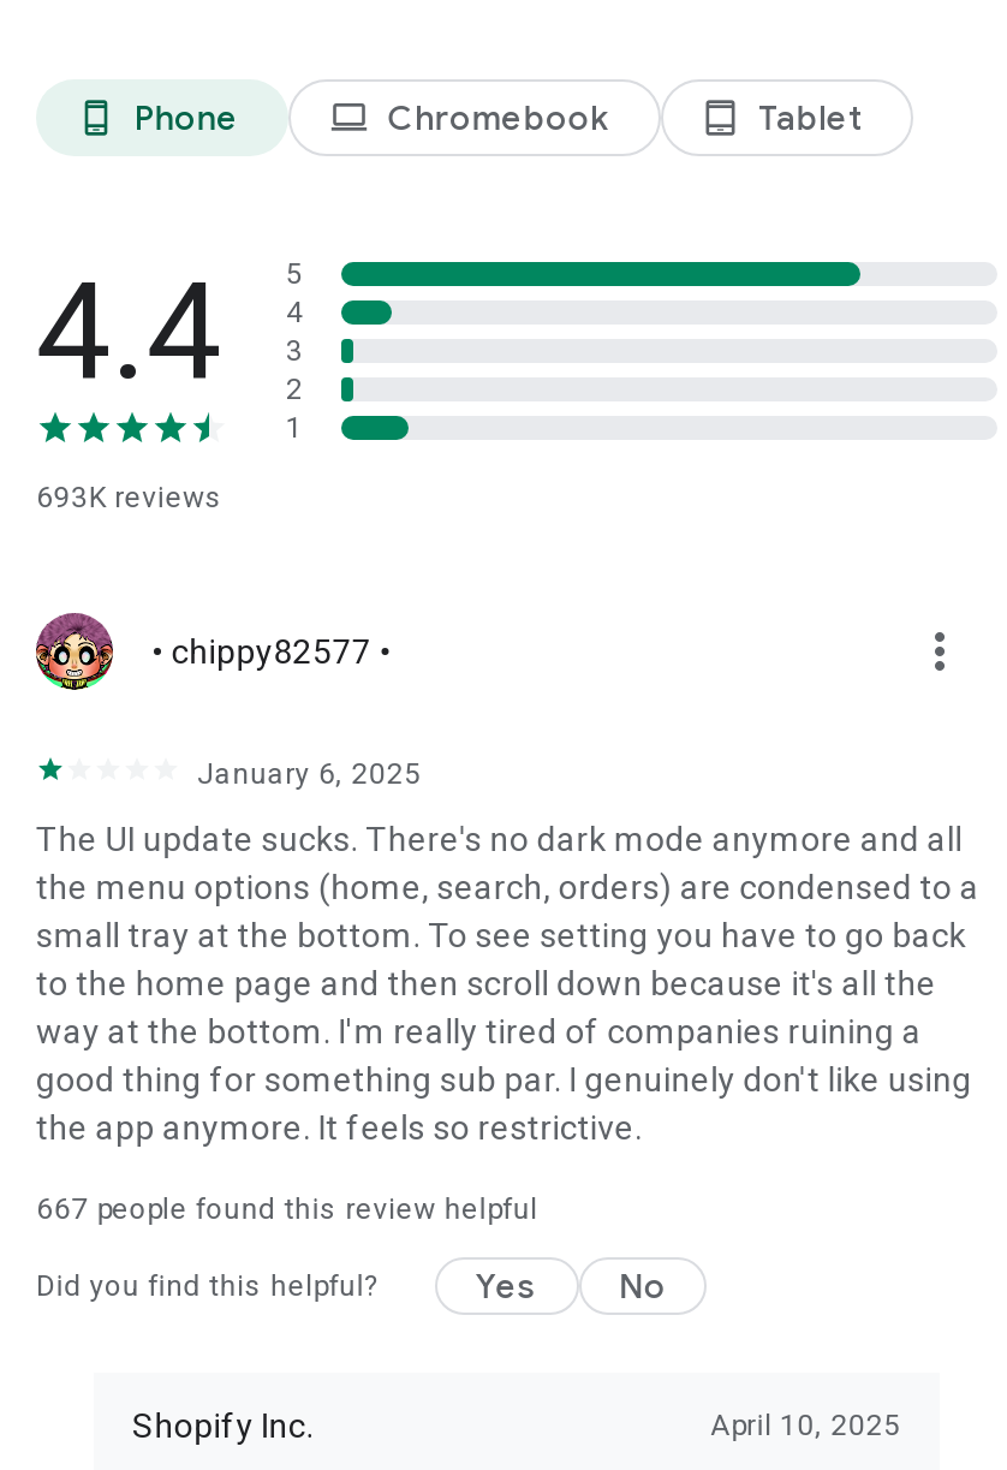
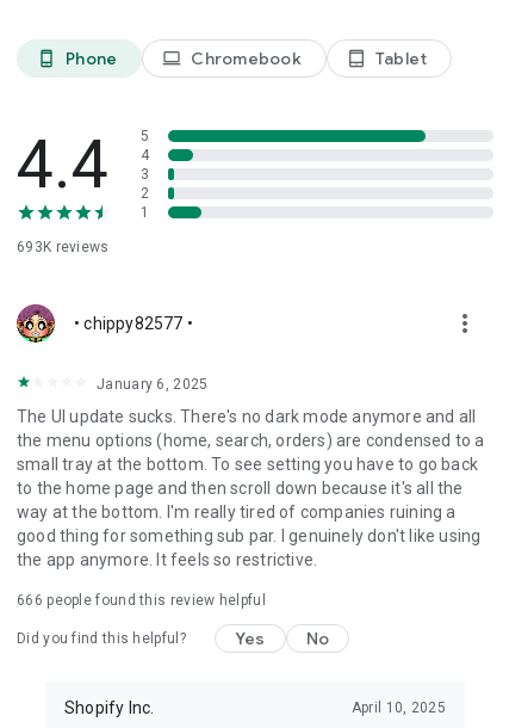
[36,1192,538,1226] 667 people found this review helpful -> [17,592,266,609] 666 people found this review helpful

